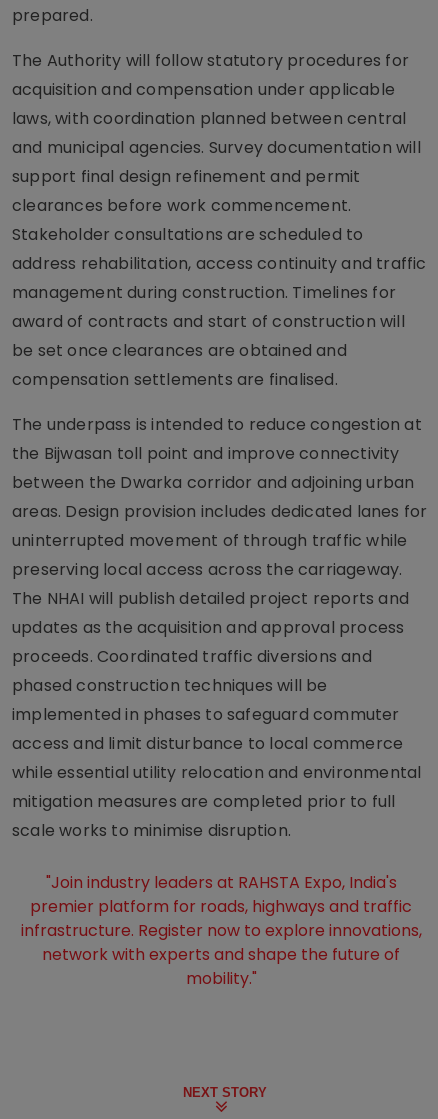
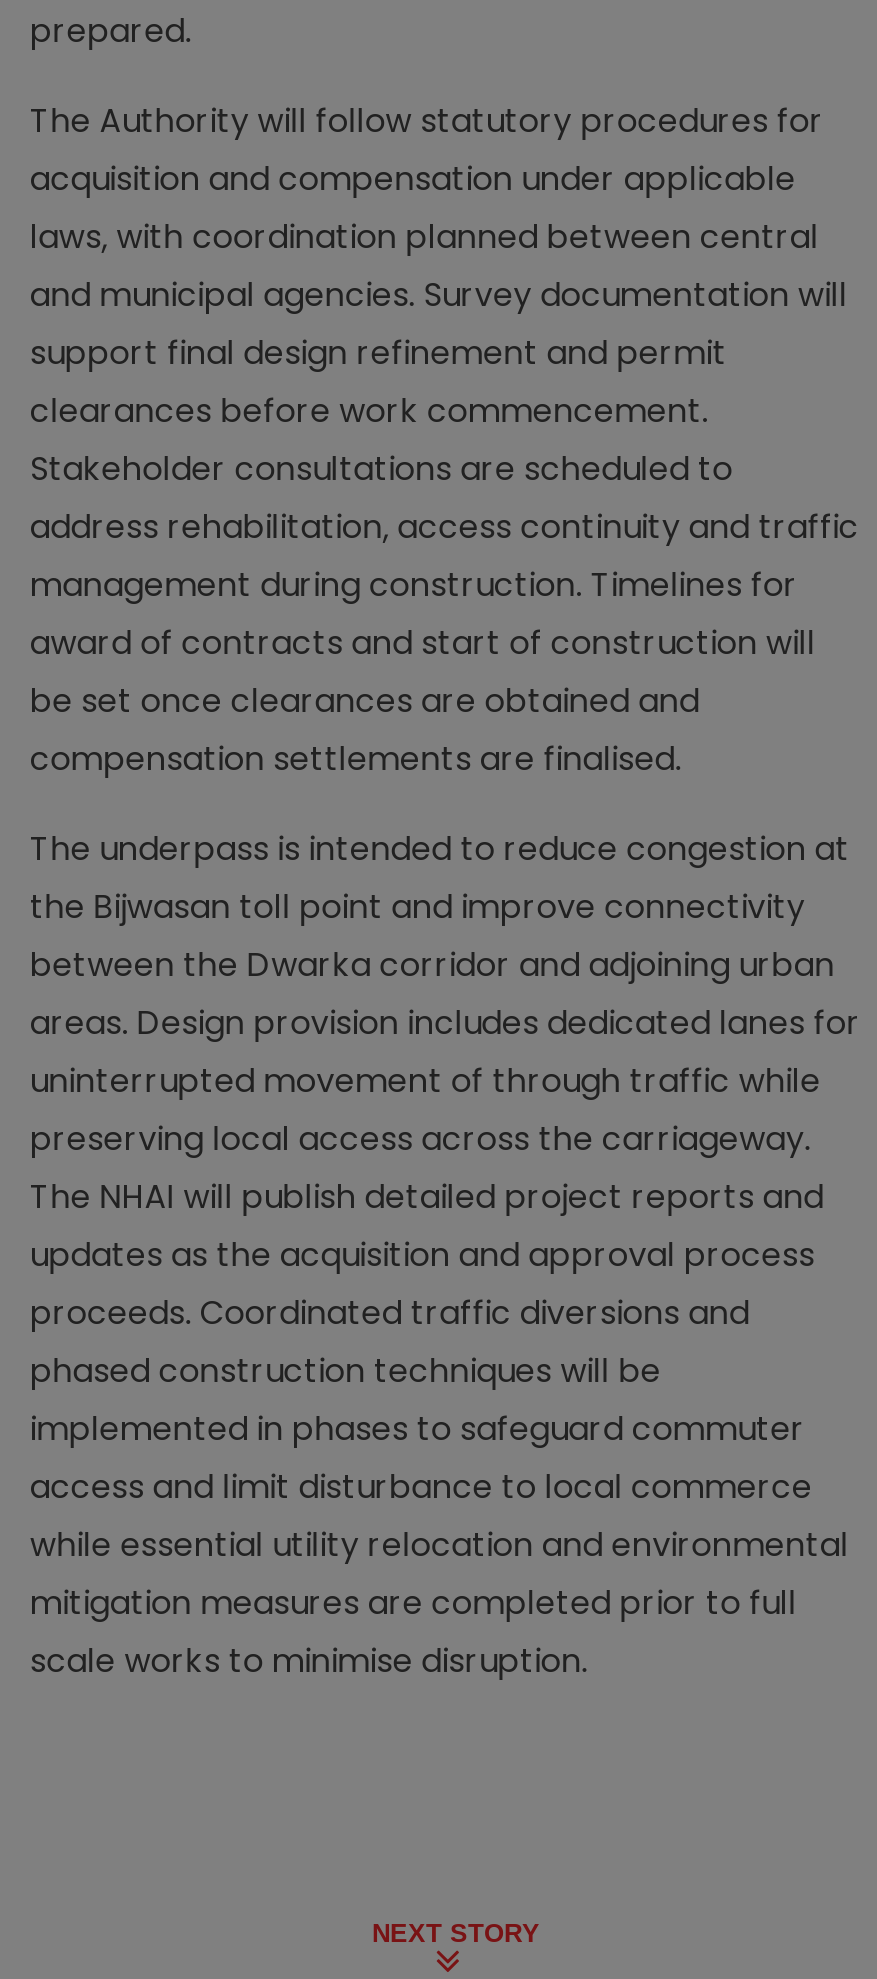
[20,871,421,990] "Join industry leaders at RAHSTA Expo, India's | premier platform for roads, highways and traffic | infrastructure. Register now to explore innovations, | network with experts and shape the future of | mobility." -> none

